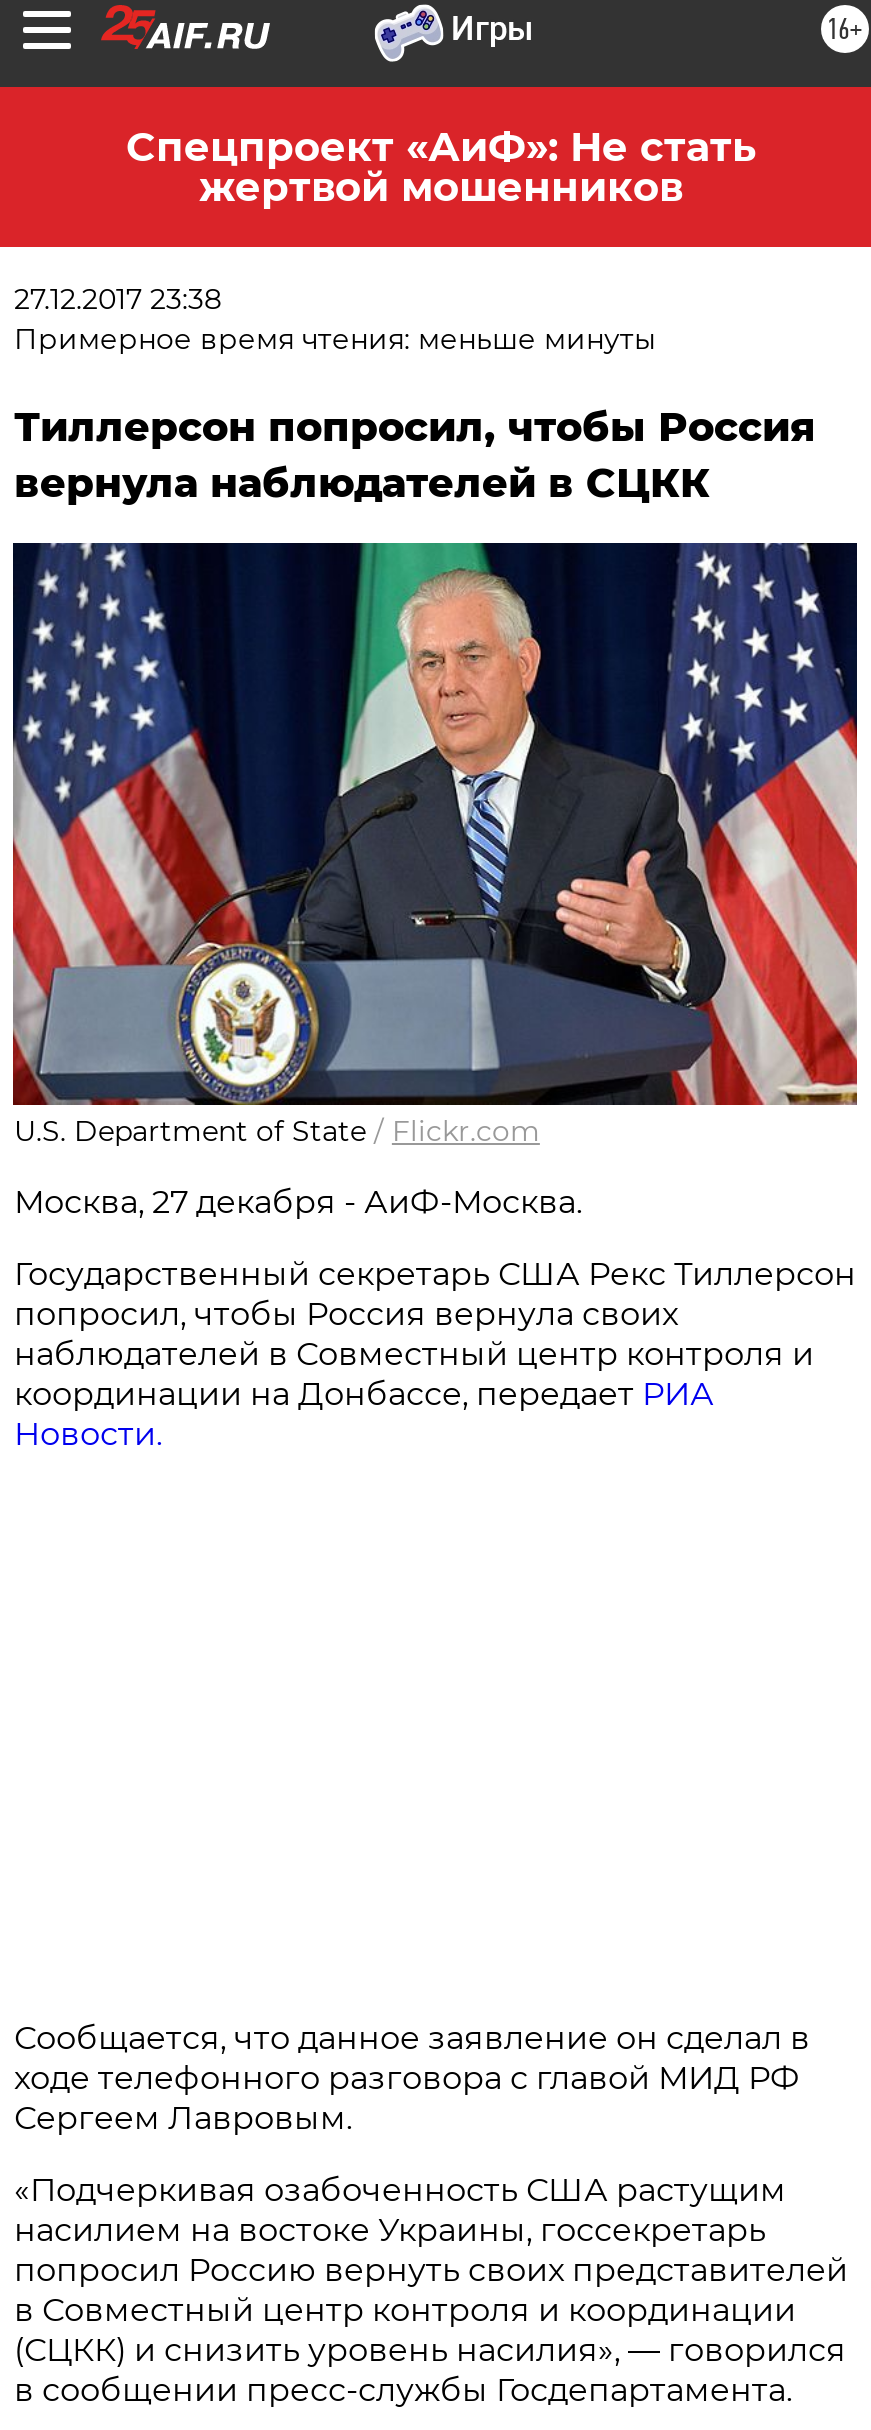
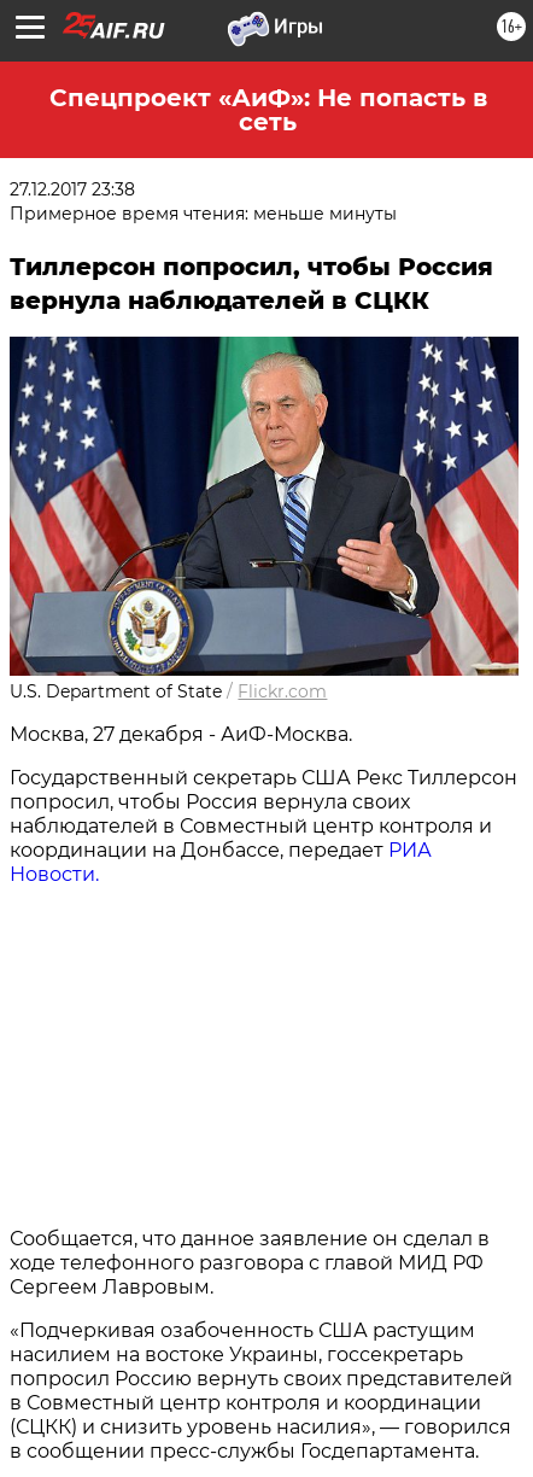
[126,123,756,211] Спецпроект «АиФ»: Не стать | жертвой мошенников -> [49,83,487,136] Спецпроект «АиФ»: Не попасть в | сеть

